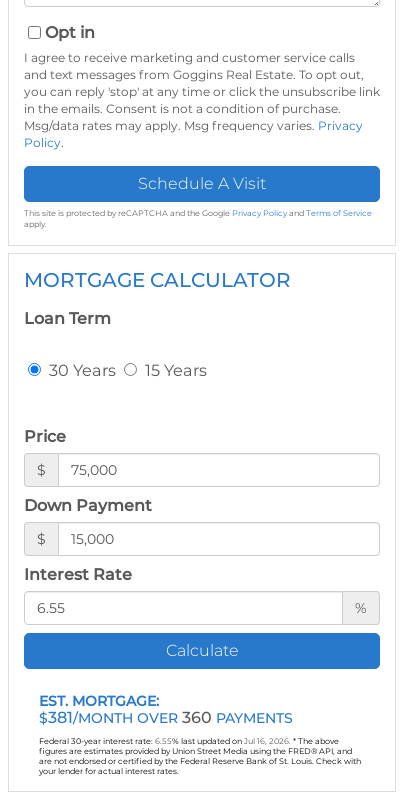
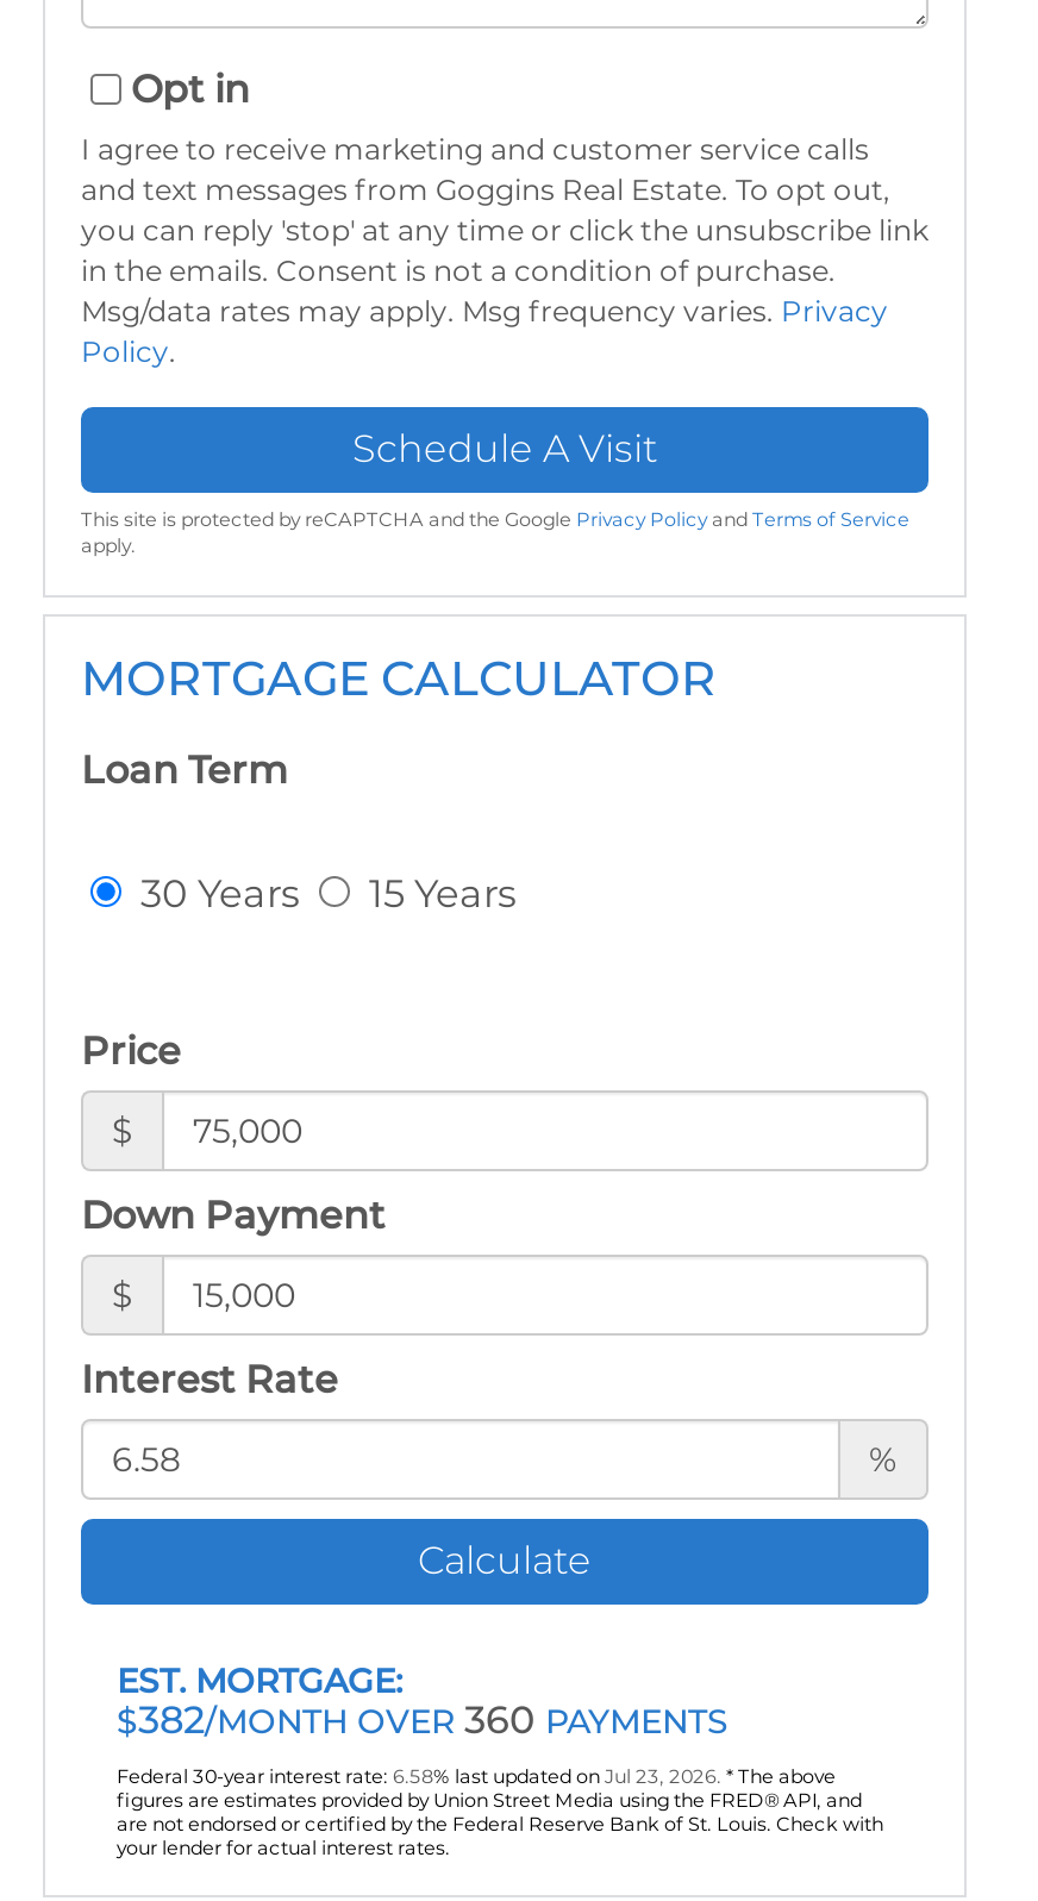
[39,708,293,727] $381/MONTH OVER 360 PAYMENTS -> [117,1697,729,1742] $382/MONTH OVER 360 PAYMENTS
[39,736,339,746] Federal 30-year interest rate: 6.55% last updated on Jul 16, 2026. * The above -> [117,1764,836,1787] Federal 30-year interest rate: 6.58% last updated on Jul 23, 2026. * The above

